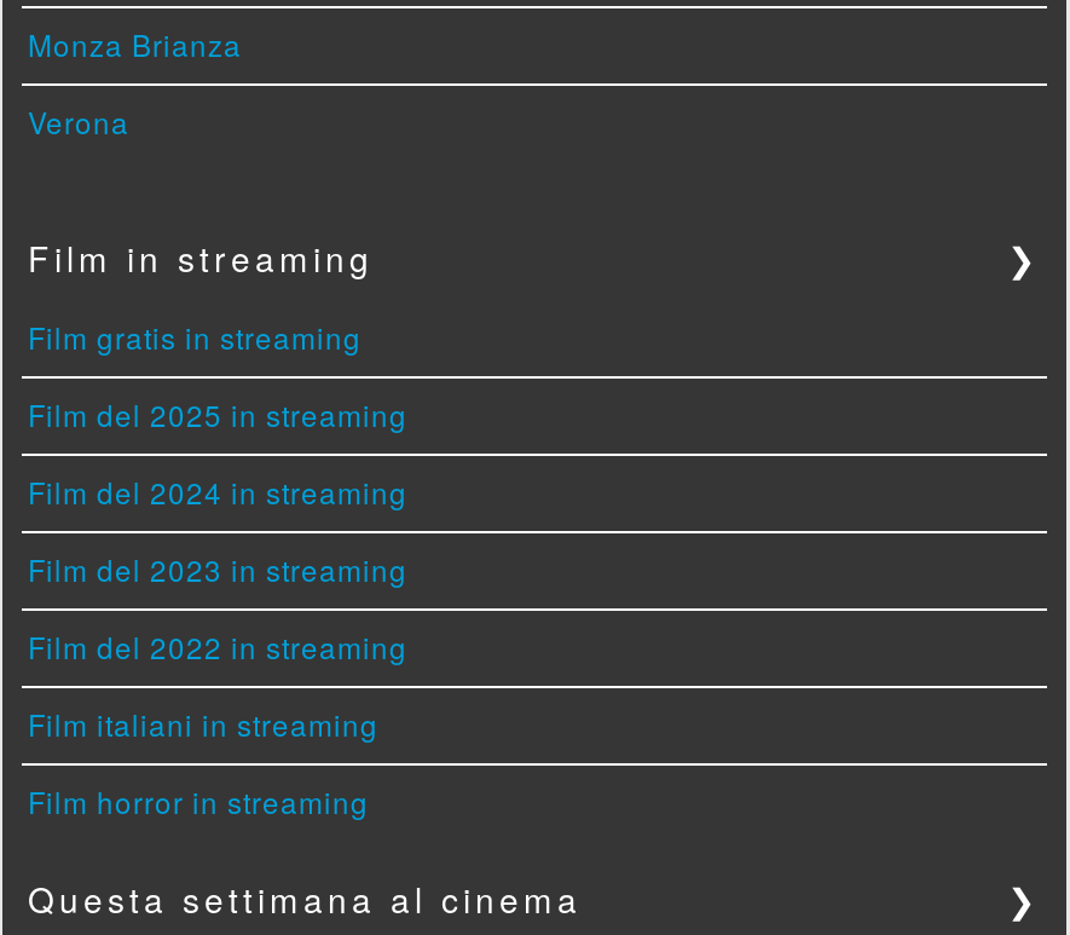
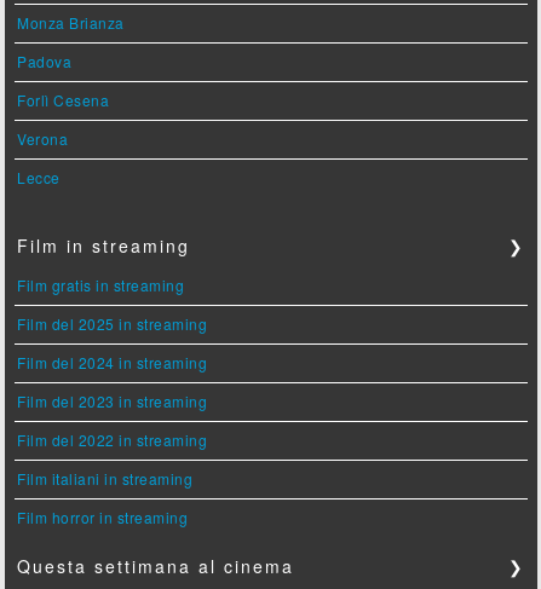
none -> [18,51,110,111] Padova | Forlì Cesena
none -> [18,168,61,188] Lecce

